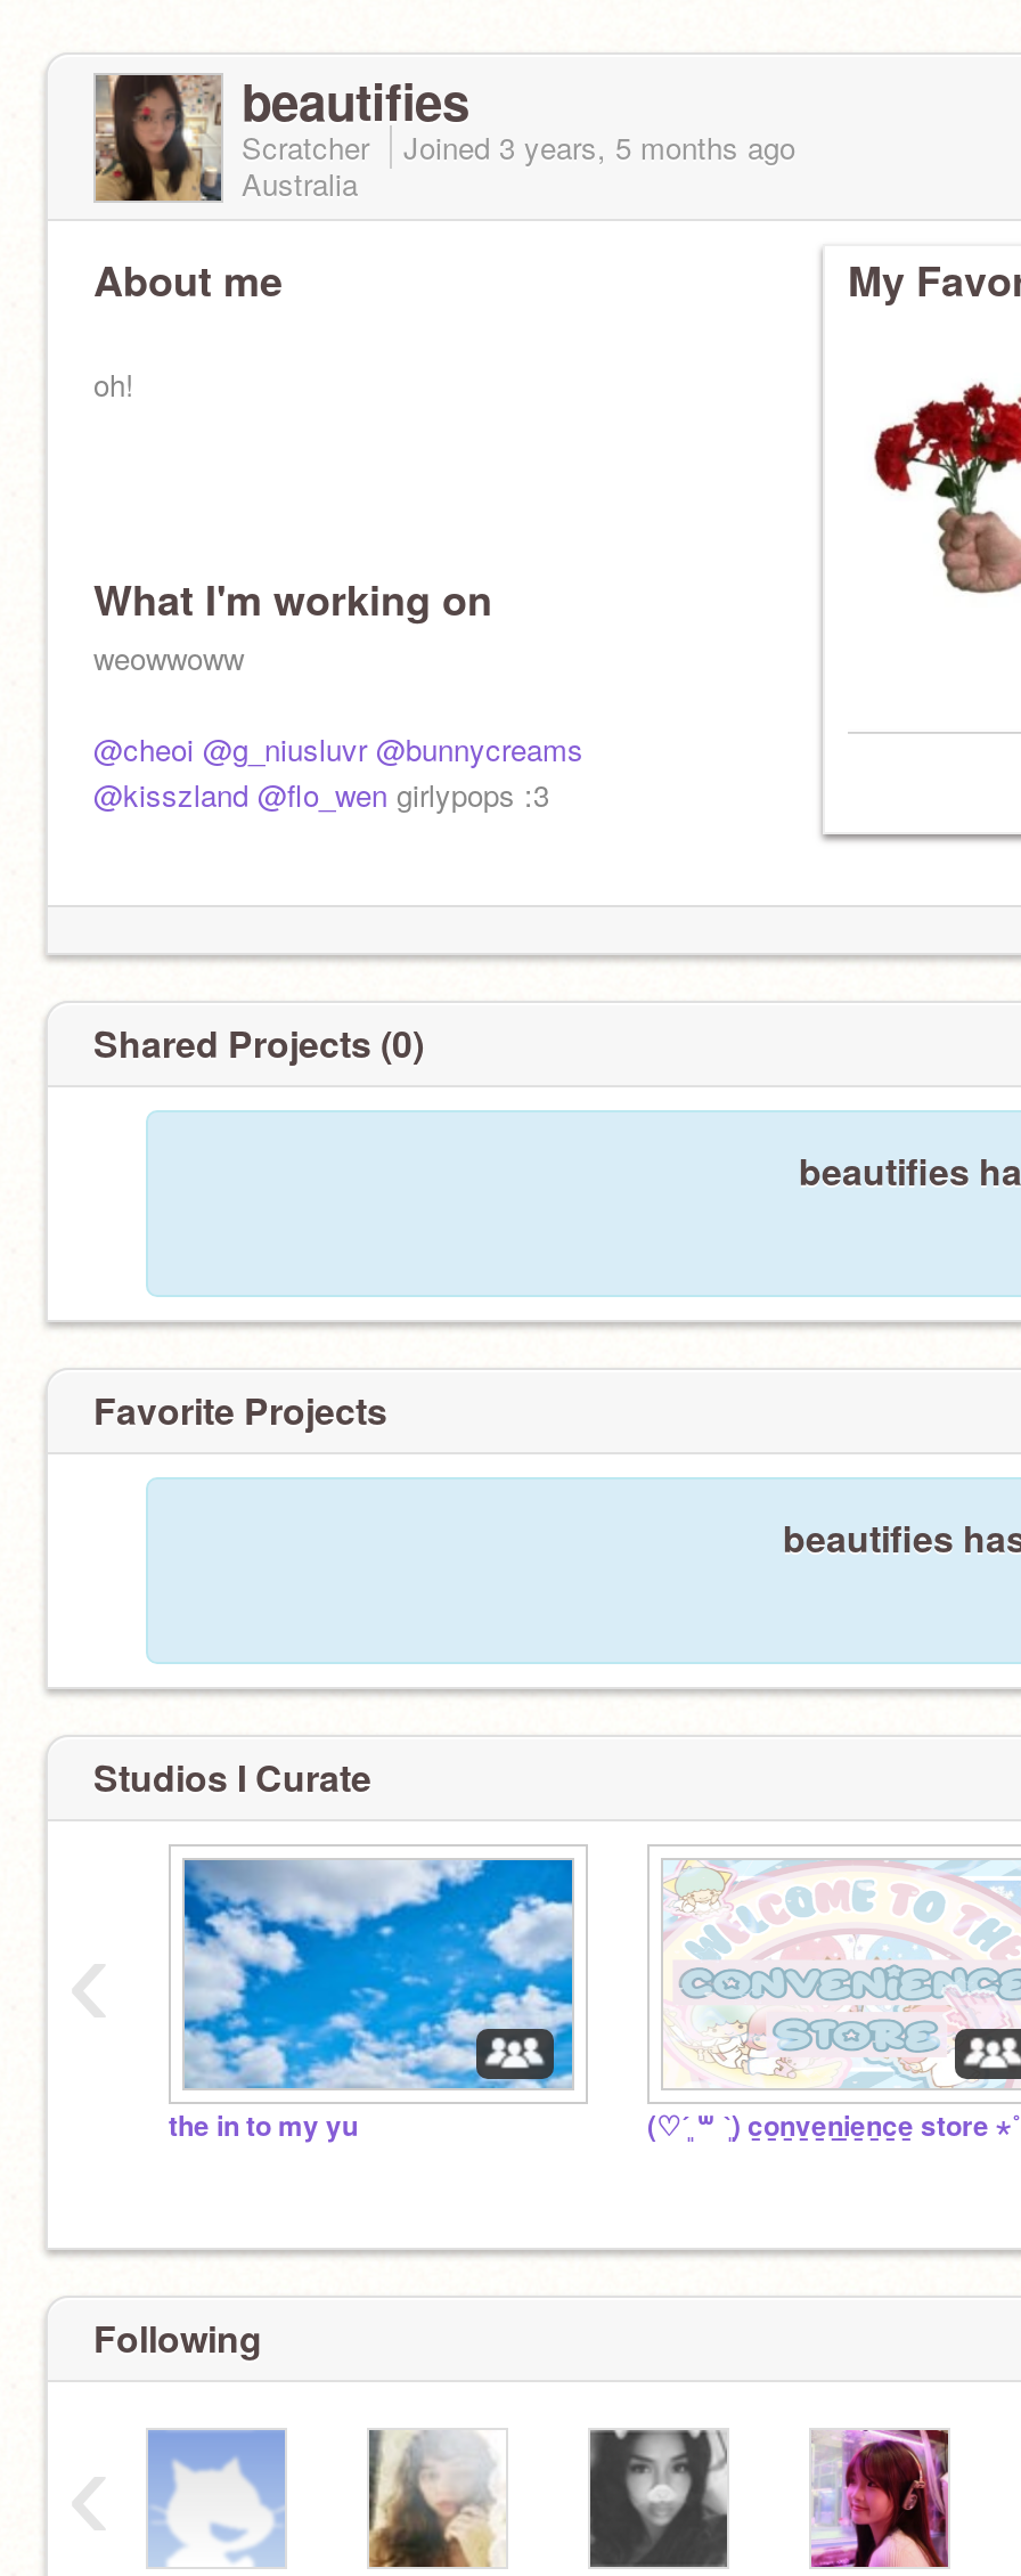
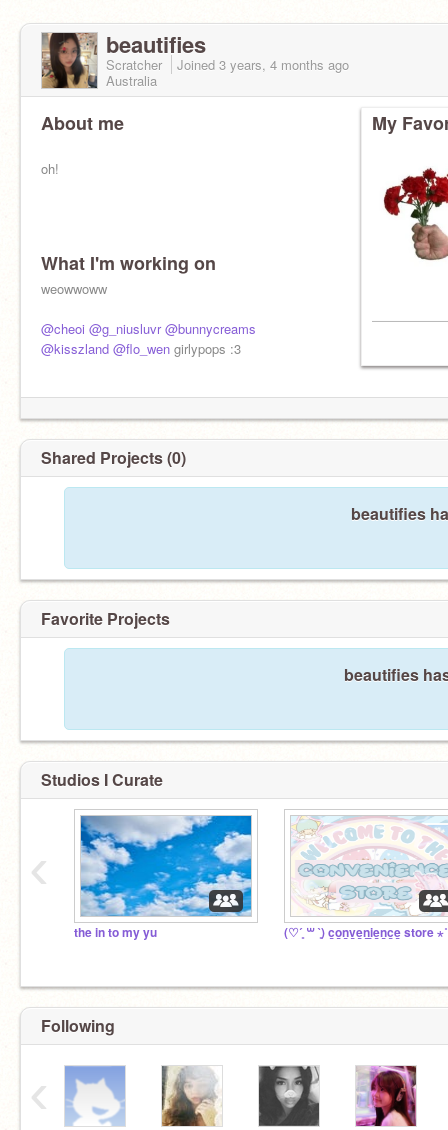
[242,125,795,169] Scratcher Joined 3 years, 5 months ago -> [106,55,349,74] Scratcher Joined 3 years, 4 months ago

